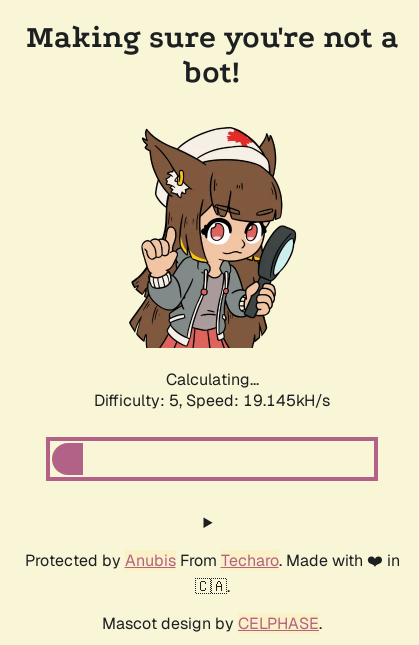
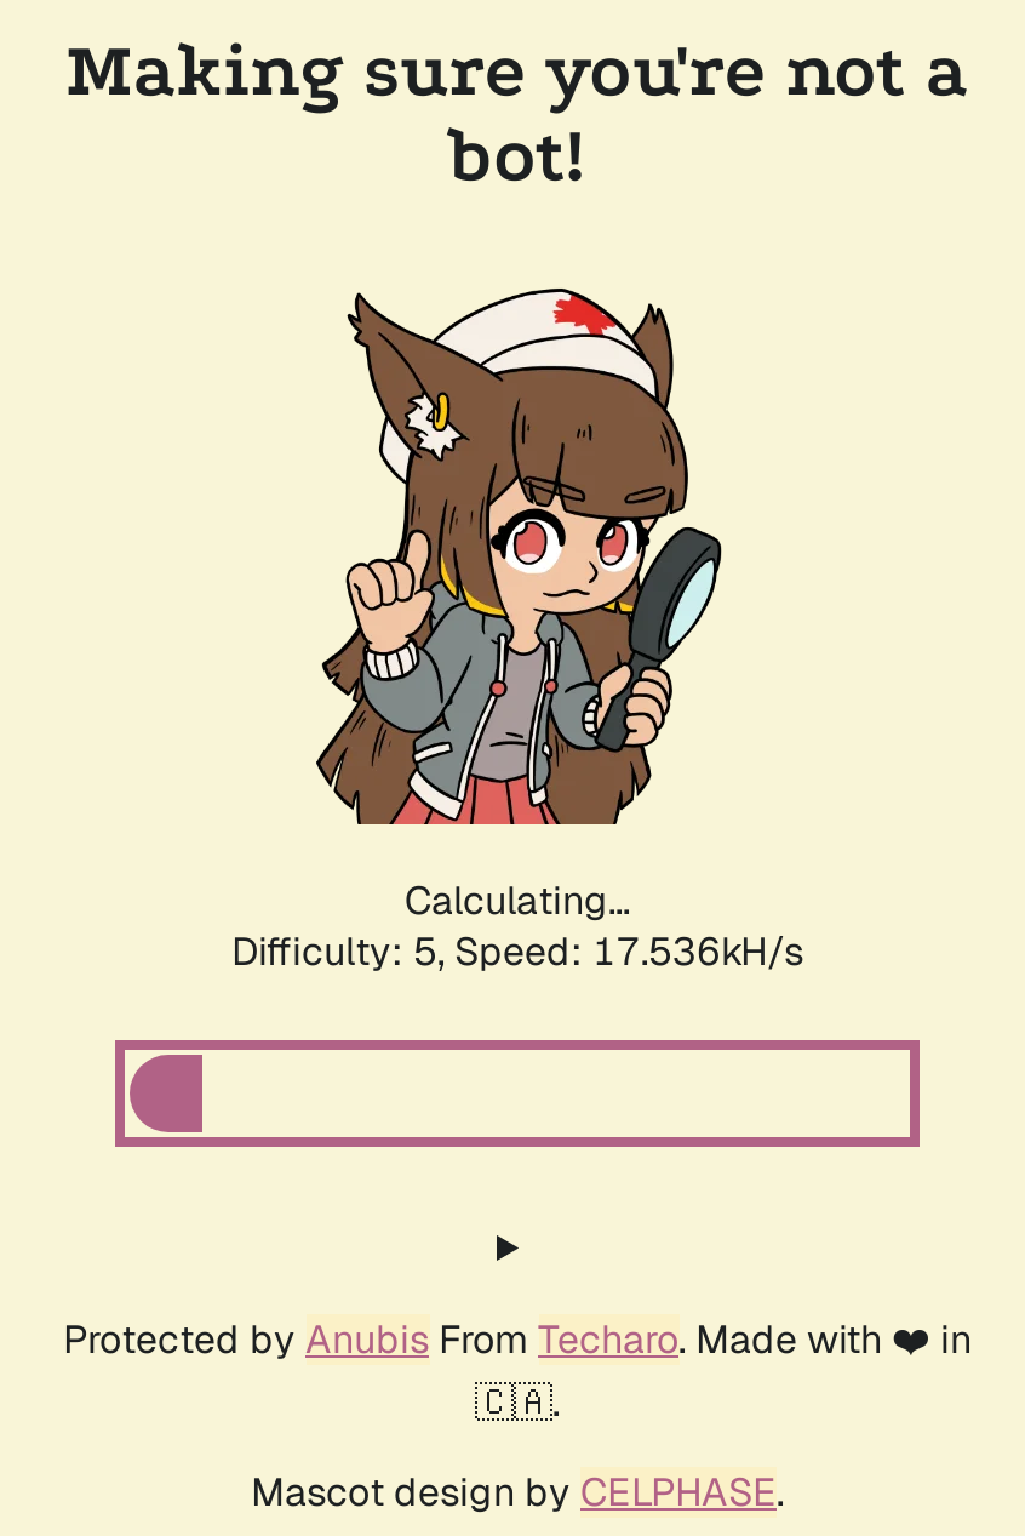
[94,390,330,411] Difficulty: 5, Speed: 19.145kH/s -> [231,926,803,977] Difficulty: 5, Speed: 17.536kH/s

